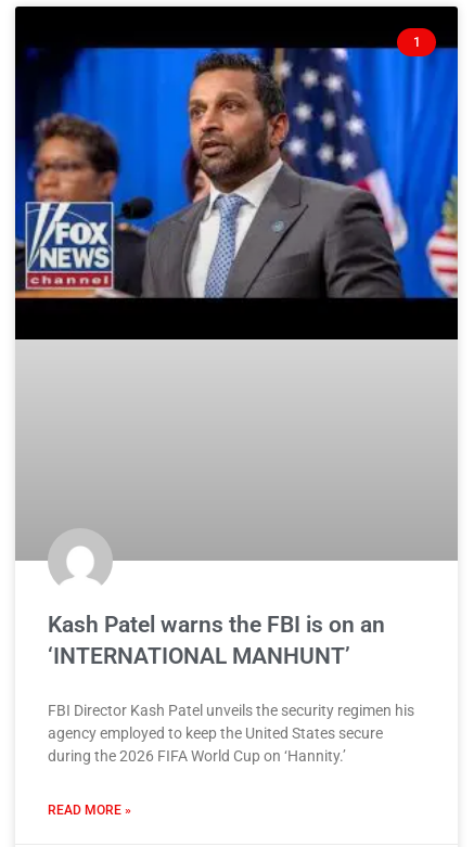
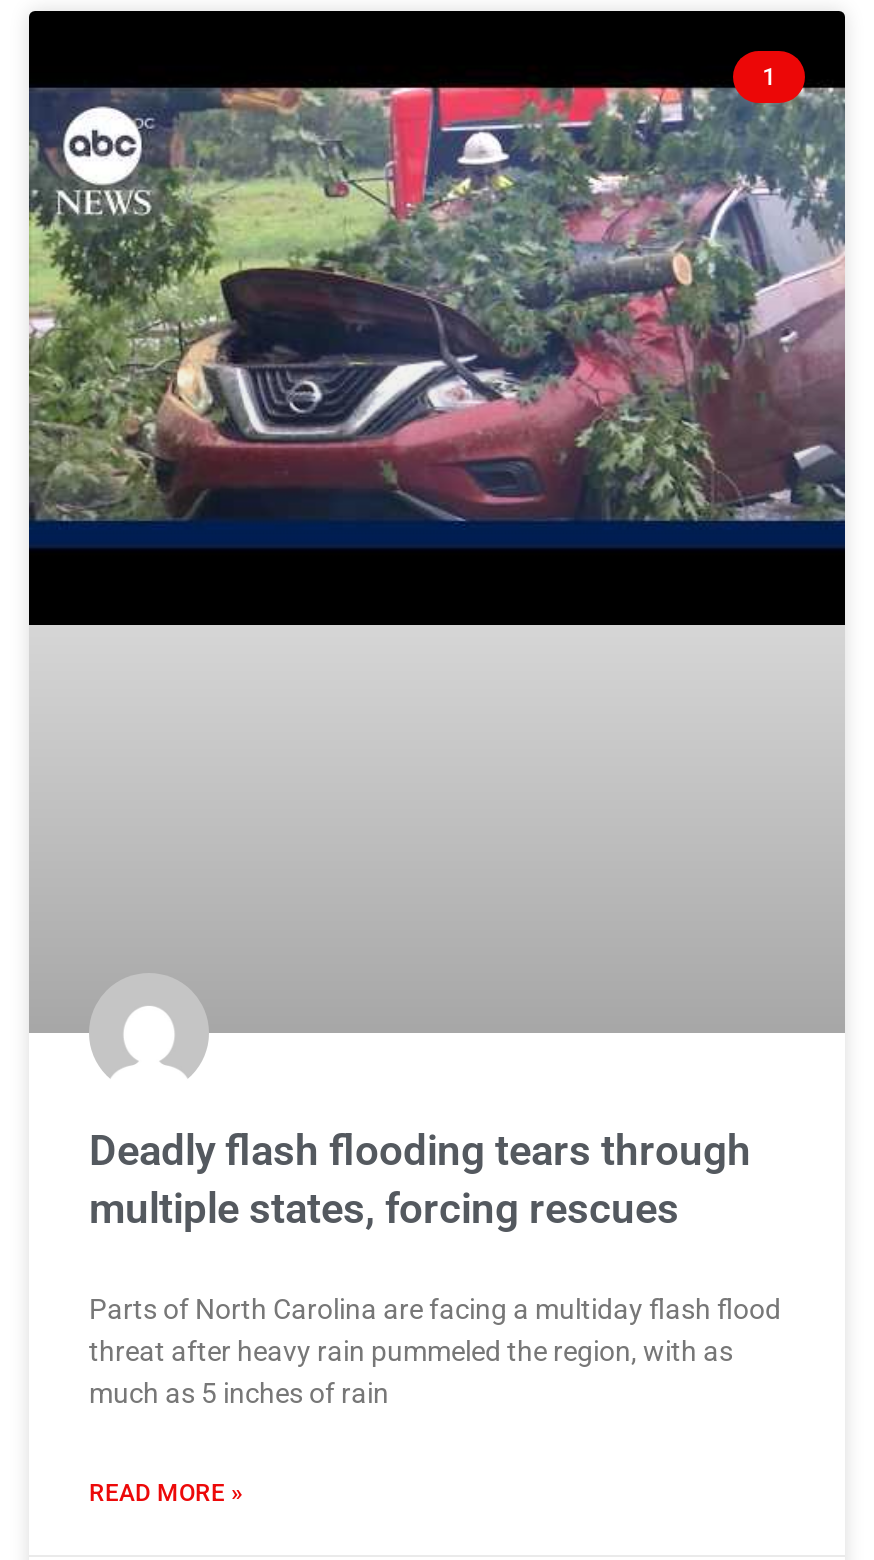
[14,46,459,299] [image] -> [27,85,847,549] [image]
[48,611,385,669] Kash Patel warns the FBI is on an | ‘INTERNATIONAL MANHUNT’ -> [89,1126,751,1232] Deadly flash flooding tears through | multiple states, forcing rescues
[48,701,414,764] FBI Director Kash Patel unveils the security regimen his | agency employed to keep the United States secure | during the 2026 FIFA World Cup on ‘Hannity.’ -> [89,1292,781,1408] Parts of North Carolina are facing a multiday flash flood | threat after heavy rain pummeled the region, with as | much as 5 inches of rain

